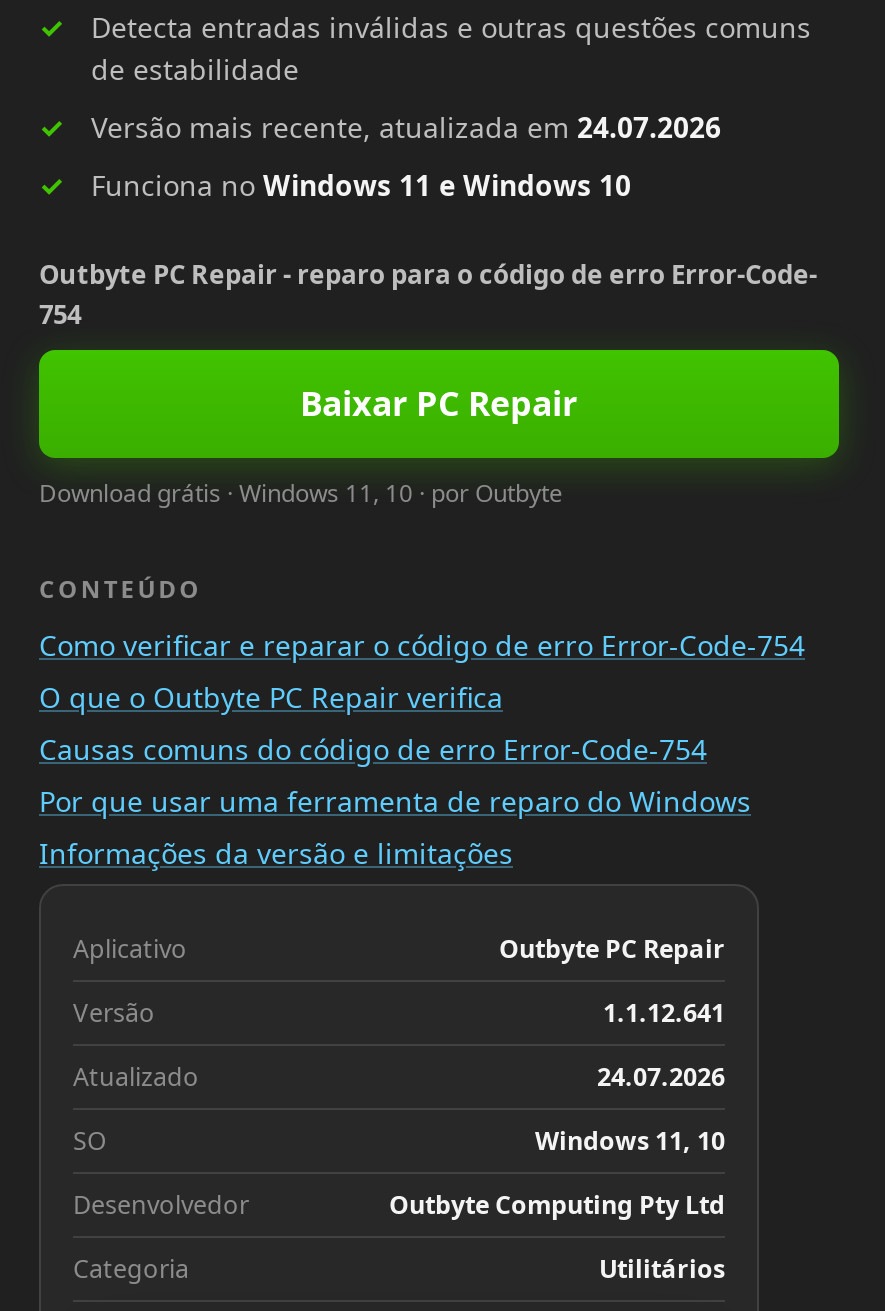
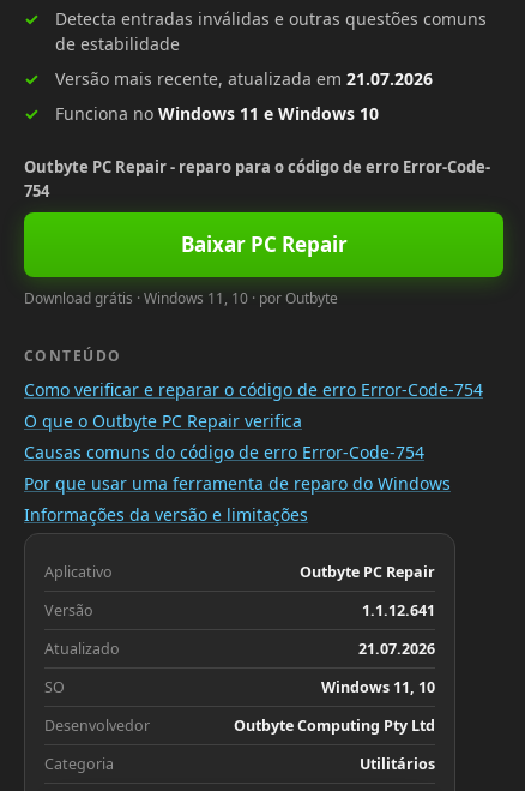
[91,108,721,146] Versão mais recente, atualizada em 24.07.2026 -> [55,67,433,90] Versão mais recente, atualizada em 21.07.2026
[597,1060,725,1094] 24.07.2026 -> [358,639,435,659] 21.07.2026

